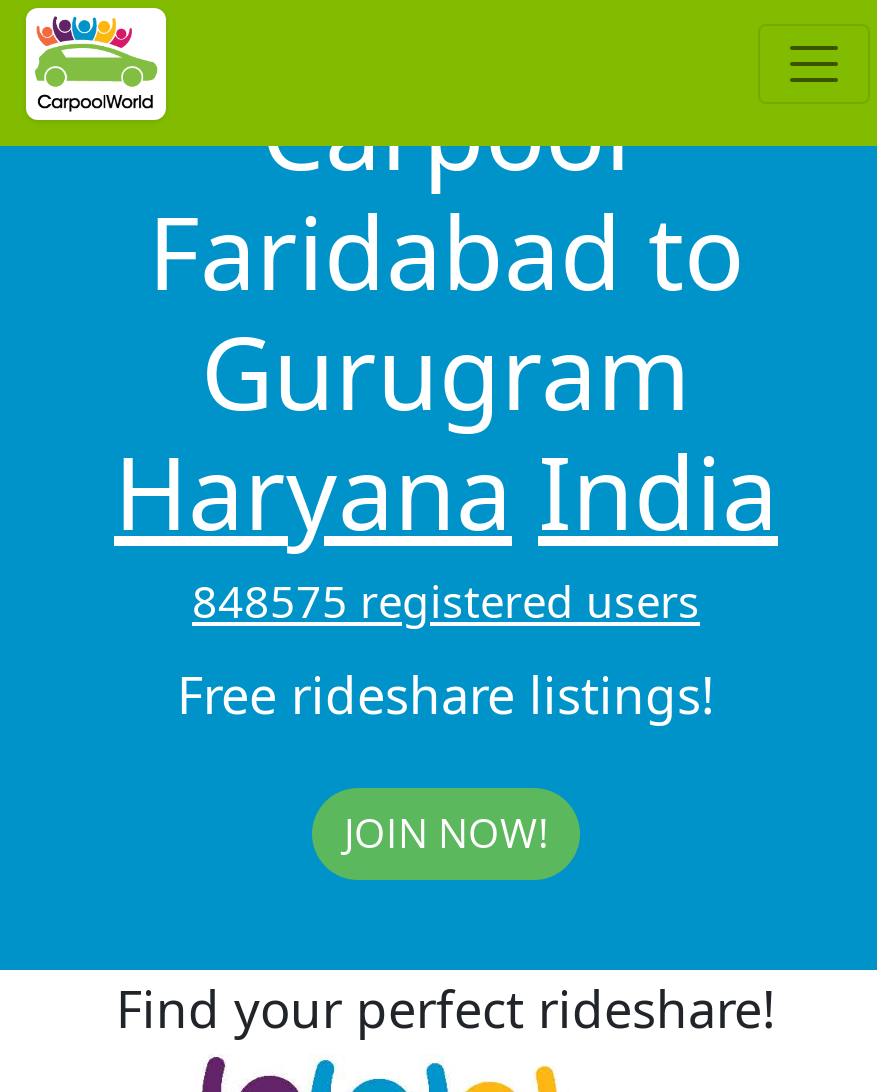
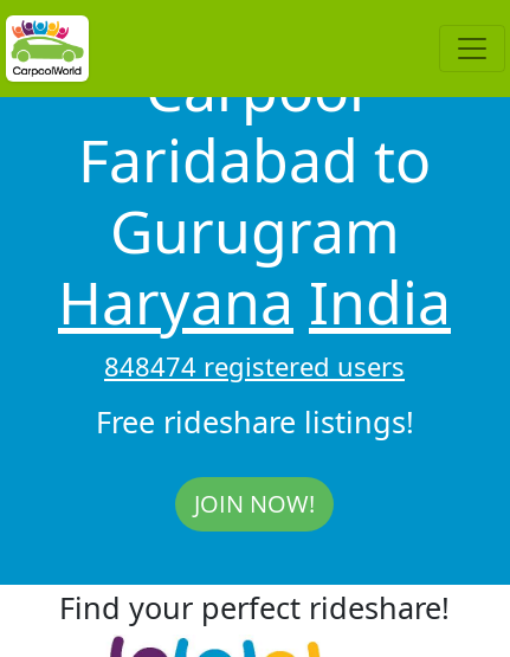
[192,570,700,630] 848575 registered users -> [104,348,405,383] 848474 registered users

